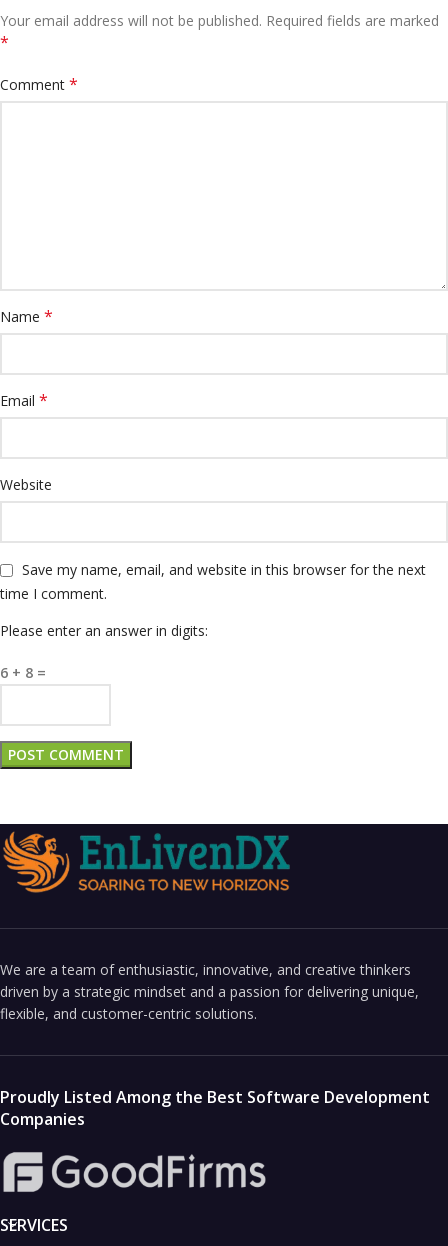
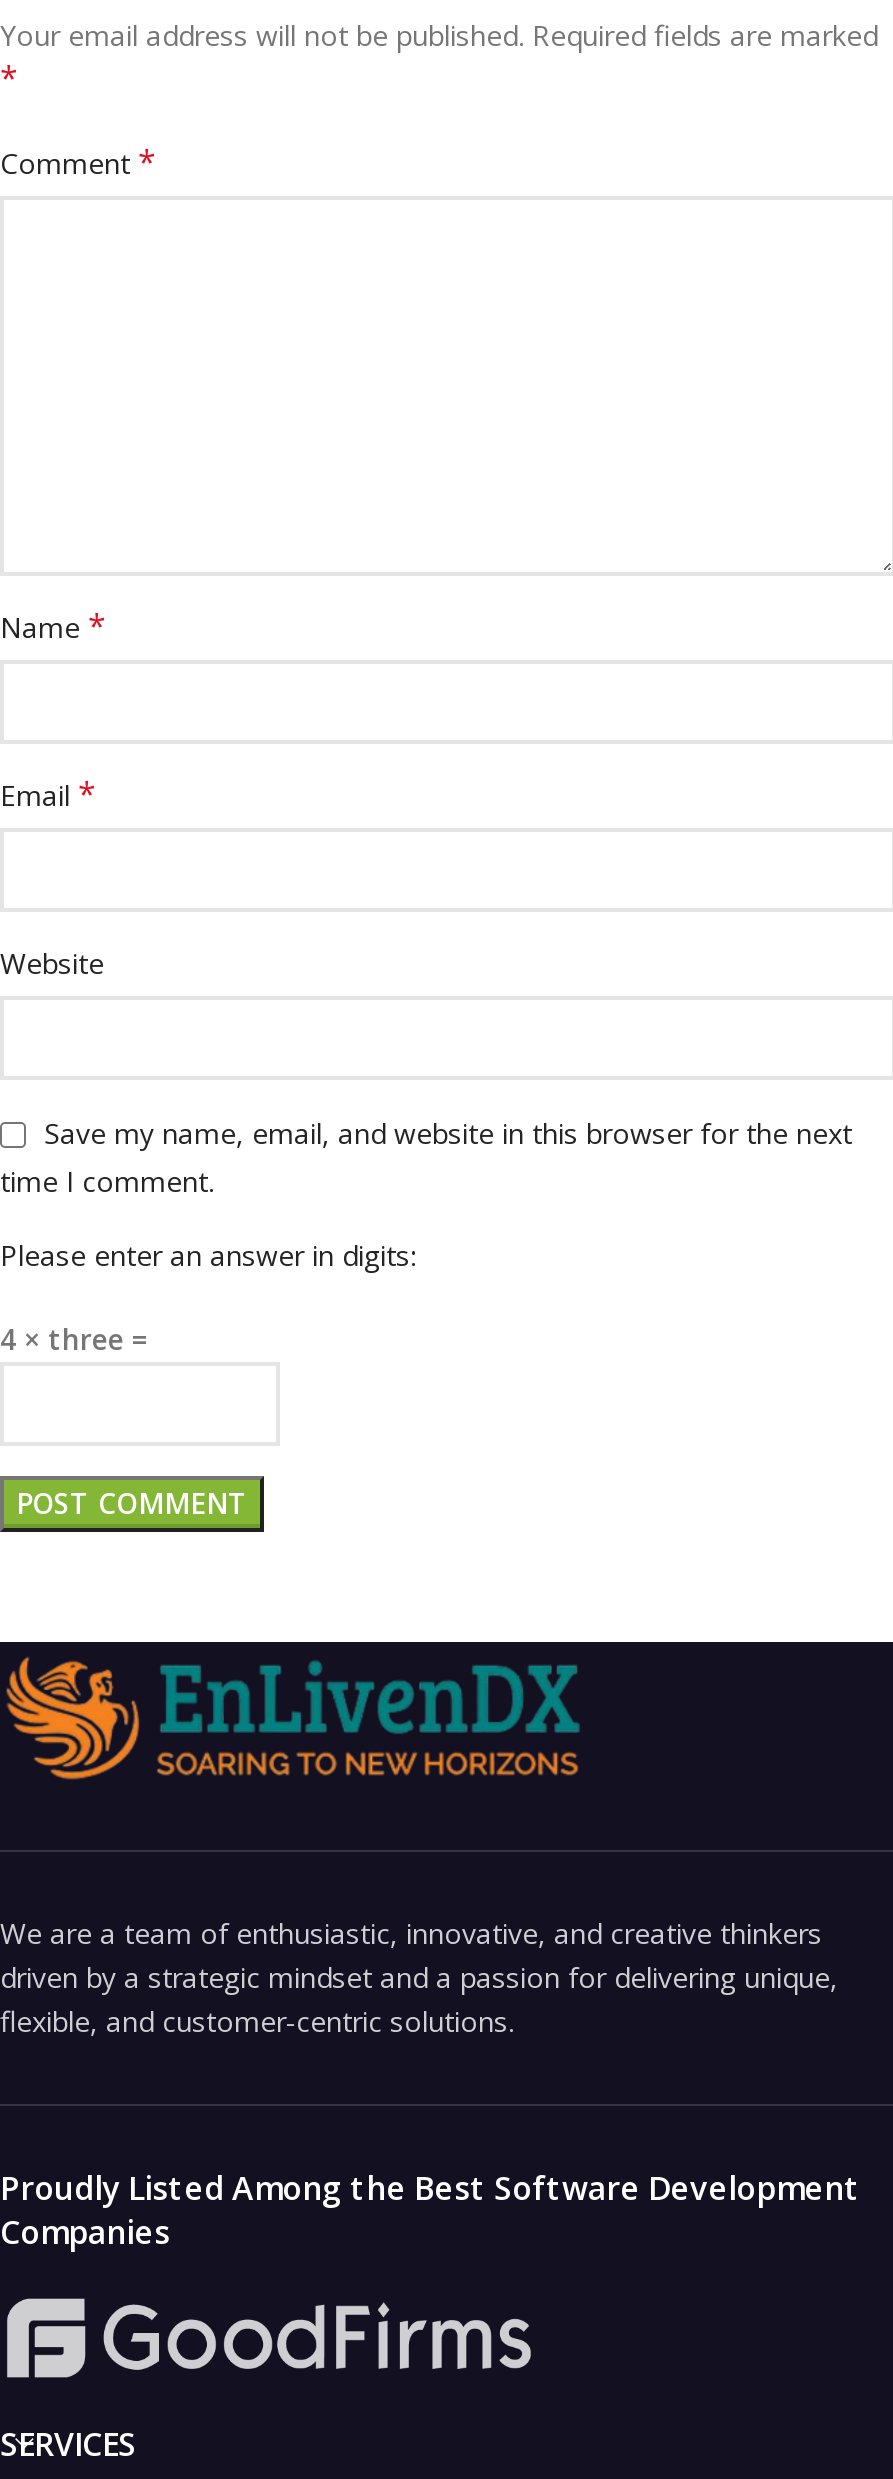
[0,663,46,682] 6 + 8 = -> [0,1319,150,1357] 4 × three =

